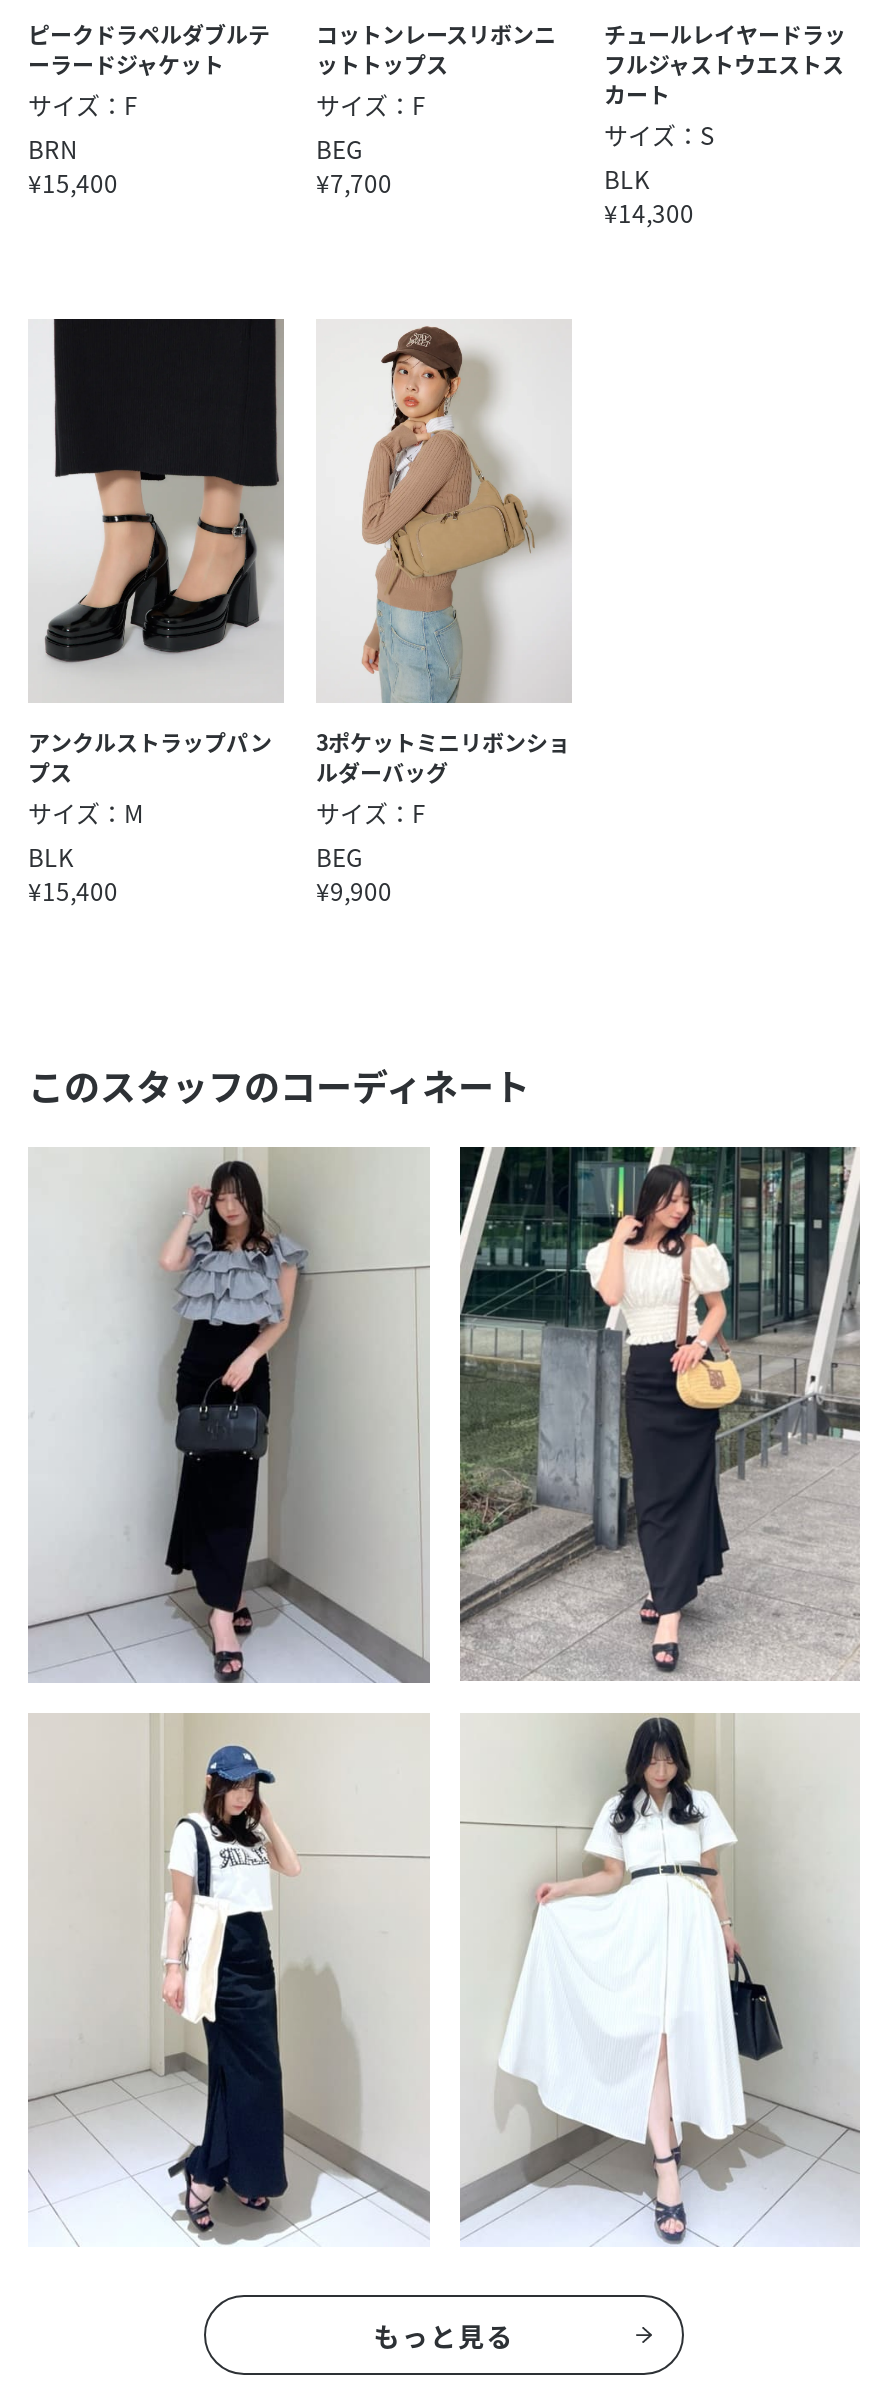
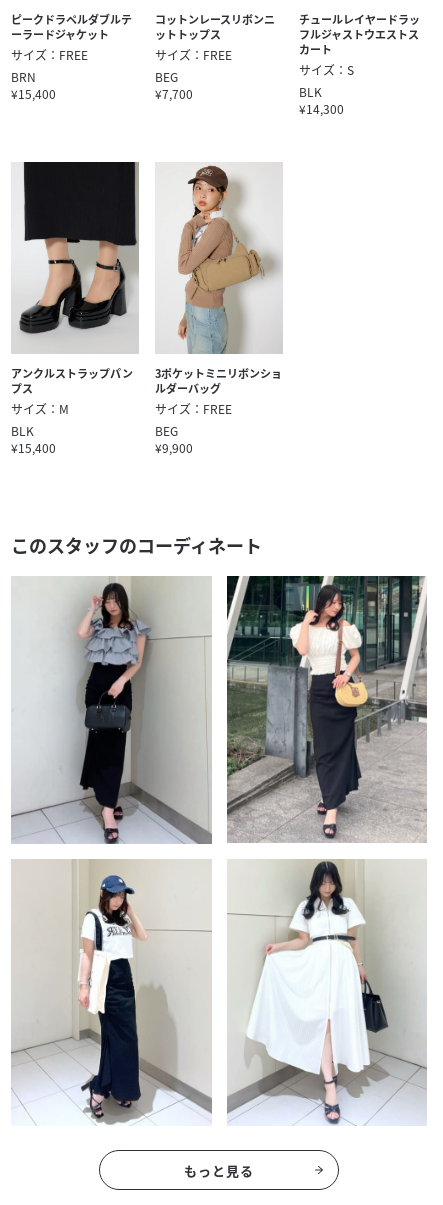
[28,87,138,121] サイズ：F -> [11,46,88,63] サイズ：FREE
[316,87,426,121] サイズ：F -> [155,46,232,63] サイズ：FREE
[316,795,426,829] サイズ：F -> [155,400,232,417] サイズ：FREE

